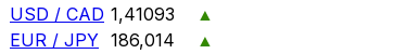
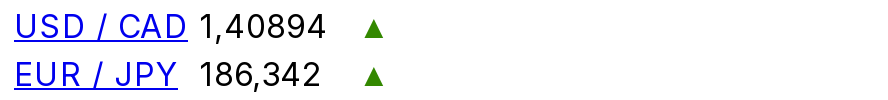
[10,3,175,25] USD / CAD 1,41093 -> [14,6,328,46] USD / CAD 1,40894
[10,29,175,51] EUR / JPY 186,014 -> [14,54,320,94] EUR / JPY 186,342

